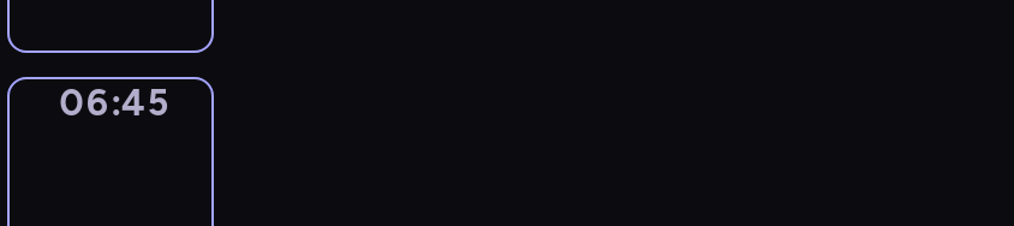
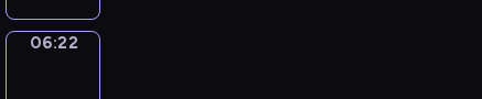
[60,82,170,125] 06:45 -> [30,33,78,53] 06:22

